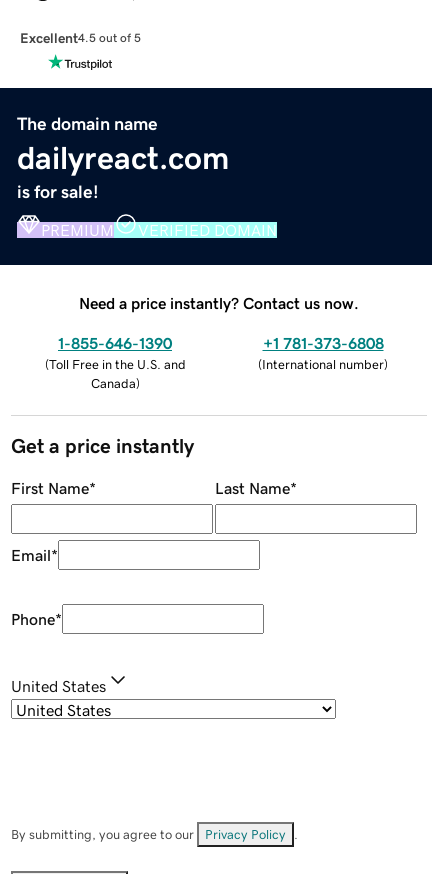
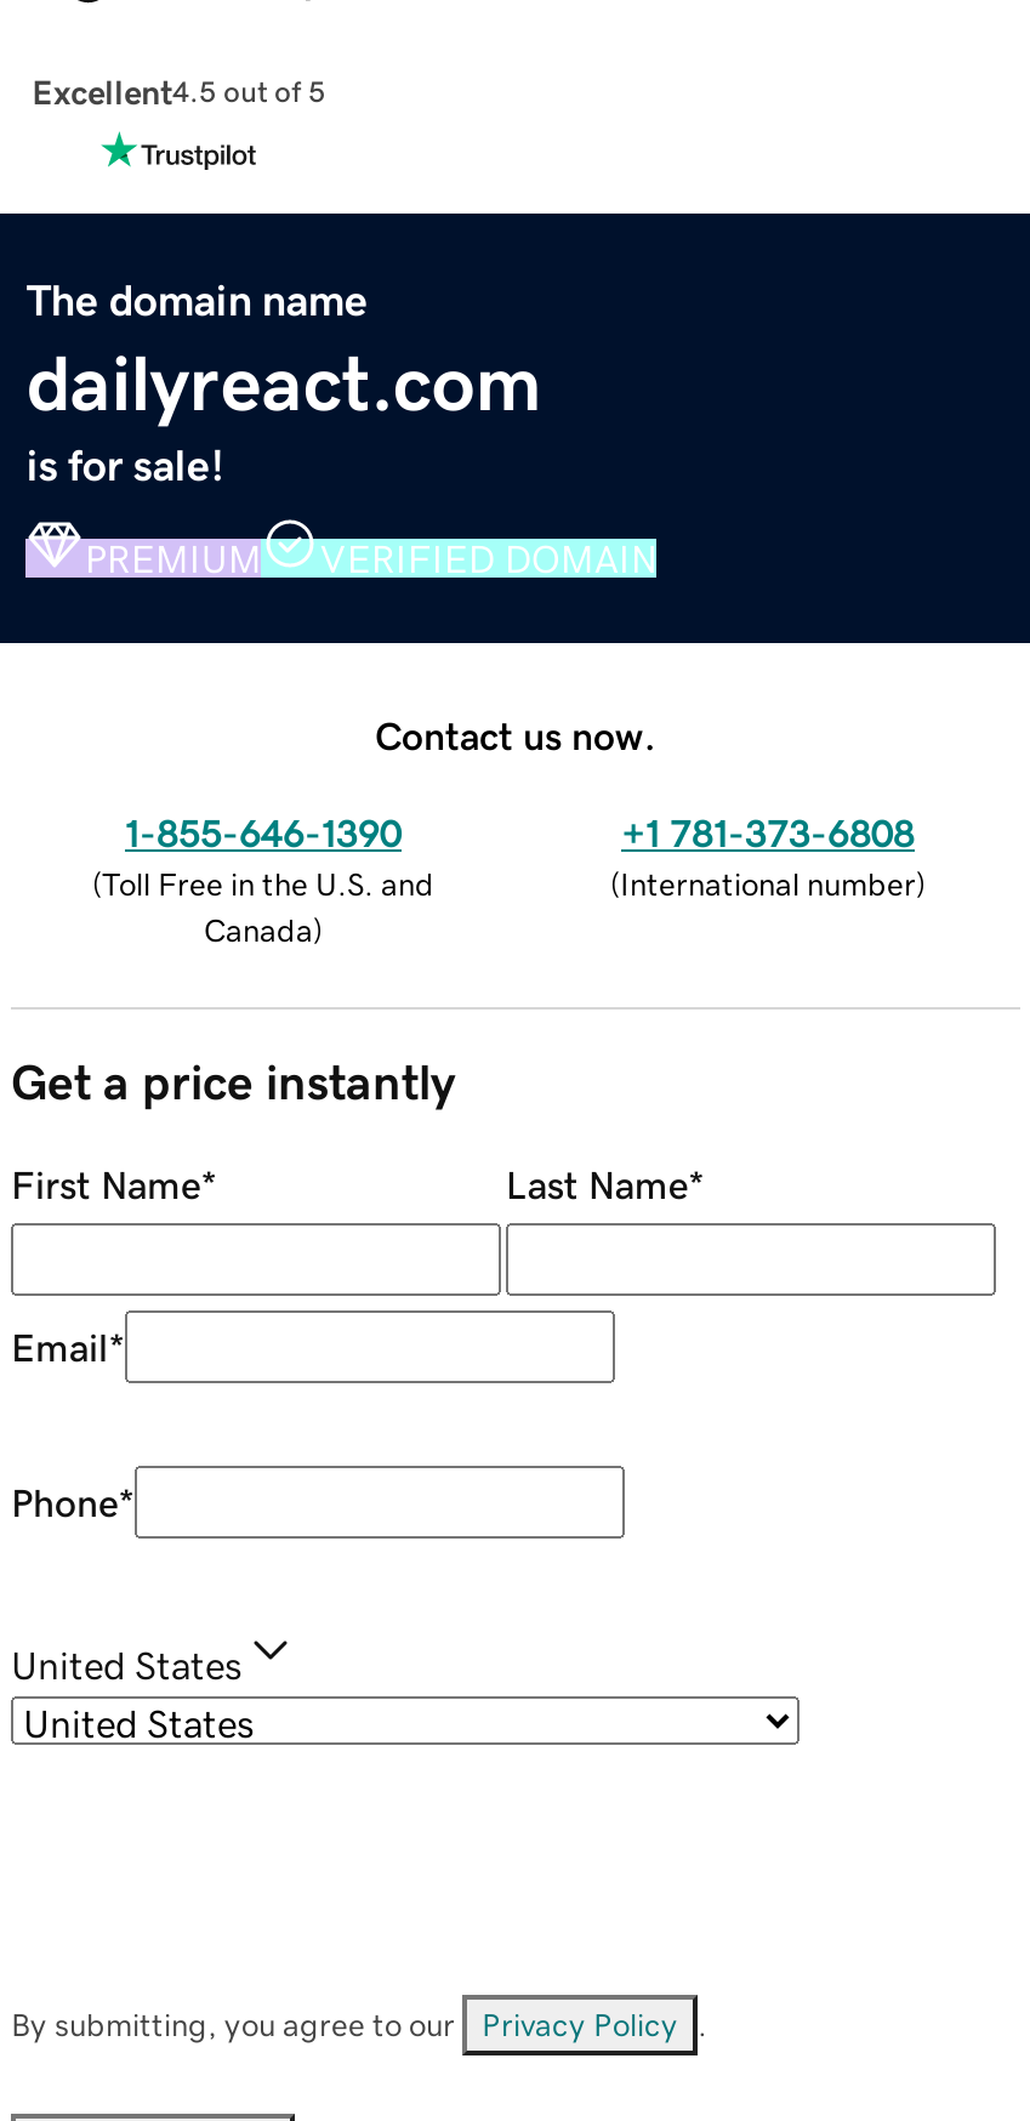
[79,295,359,311] Need a price instantly? Contact us now. -> [375,715,656,754] Contact us now.

